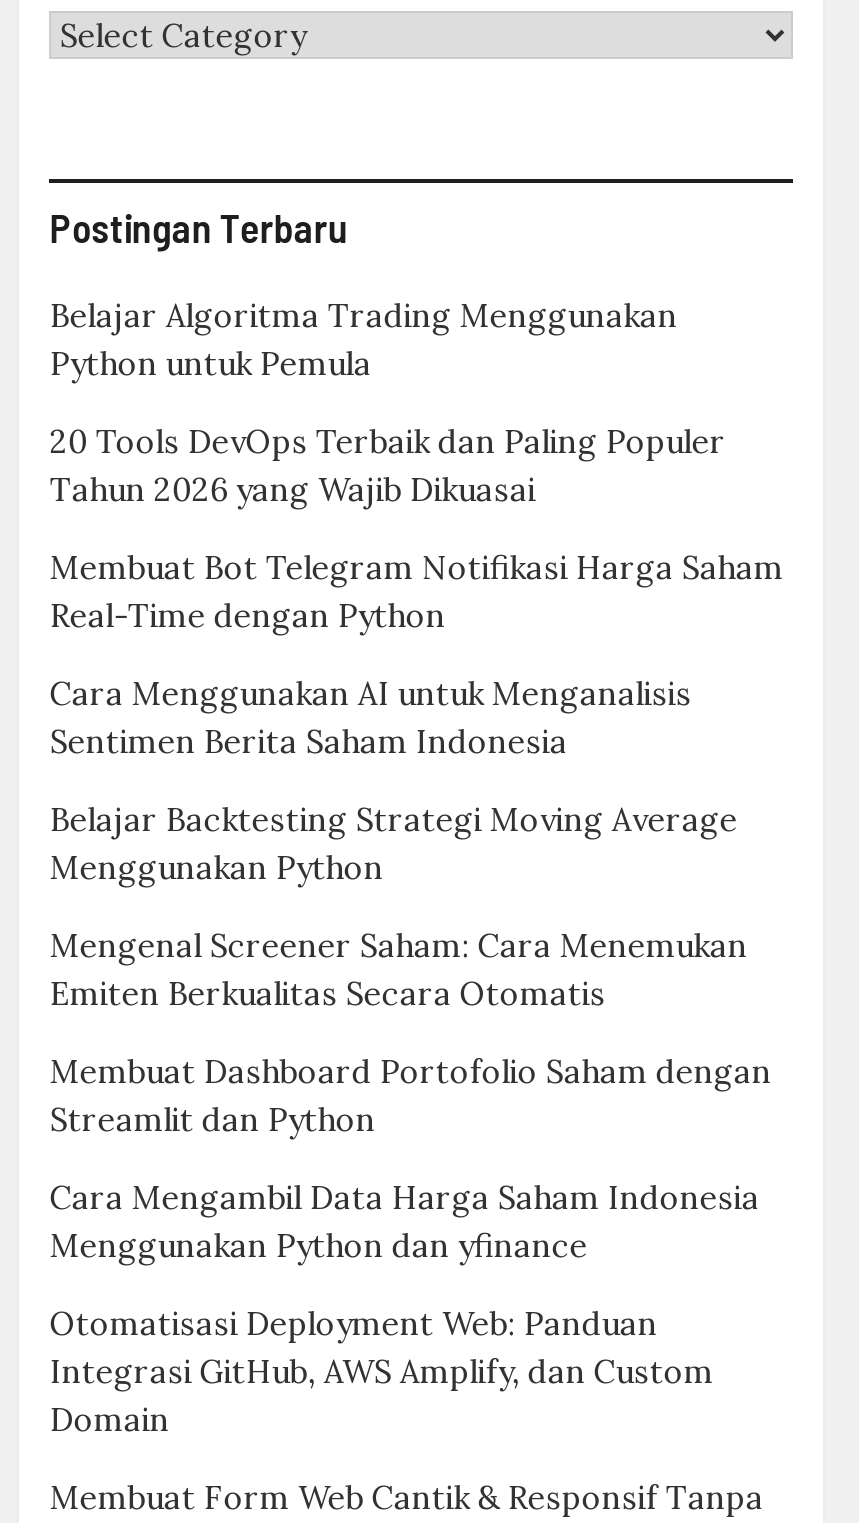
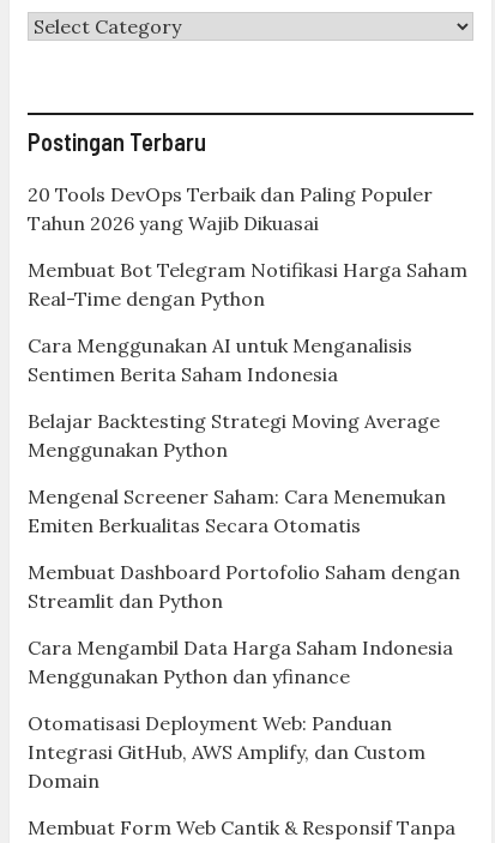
[50,295,678,383] Belajar Algoritma Trading Menggunakan | Python untuk Pemula -> none

